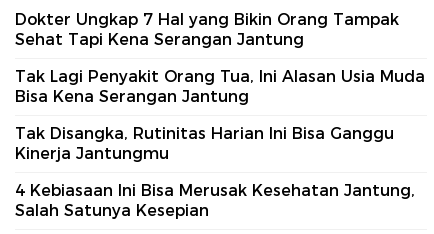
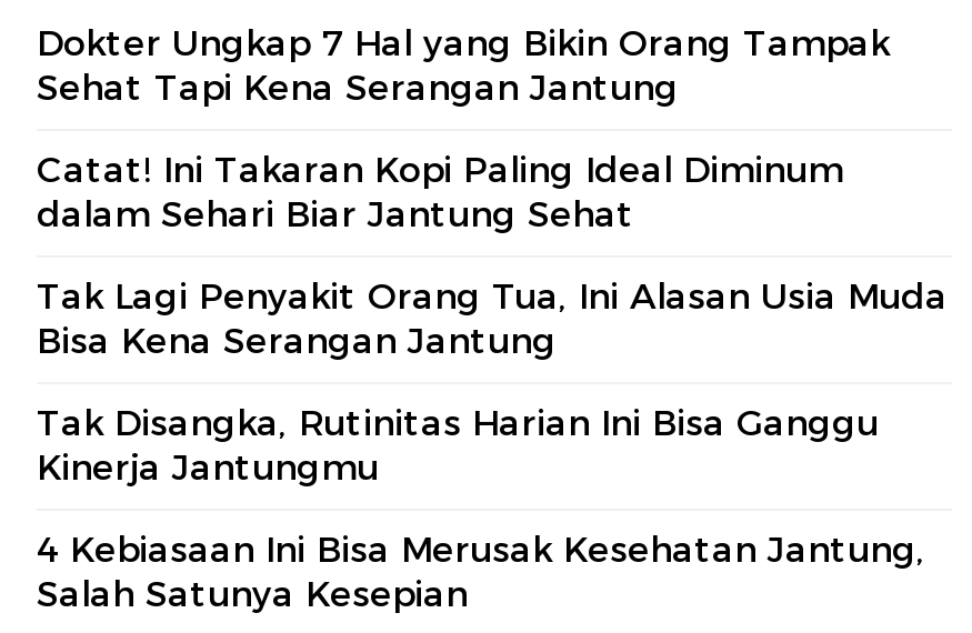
none -> [37,150,843,236] Catat! Ini Takaran Kopi Paling Ideal Diminum | dalam Sehari Biar Jantung Sehat

